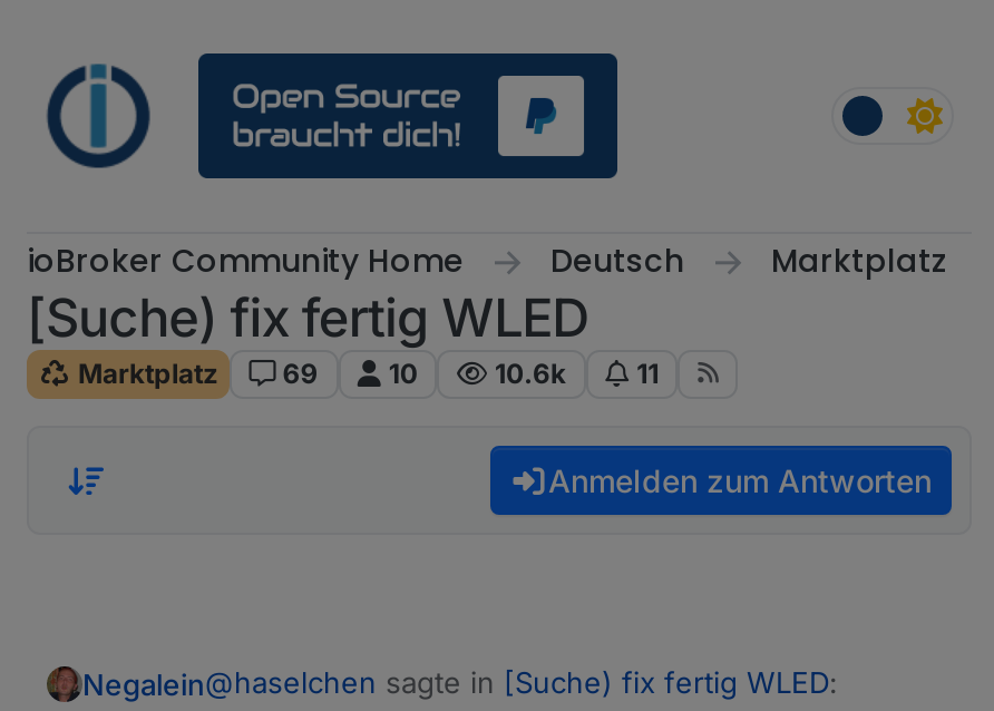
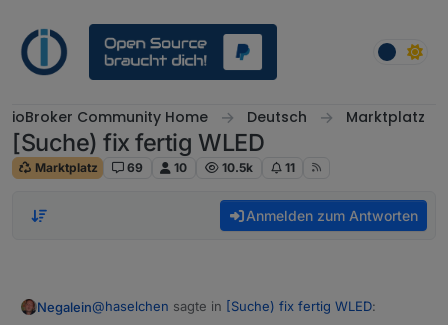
[495,357,566,390] 10.6k -> [222,160,253,175] 10.5k

